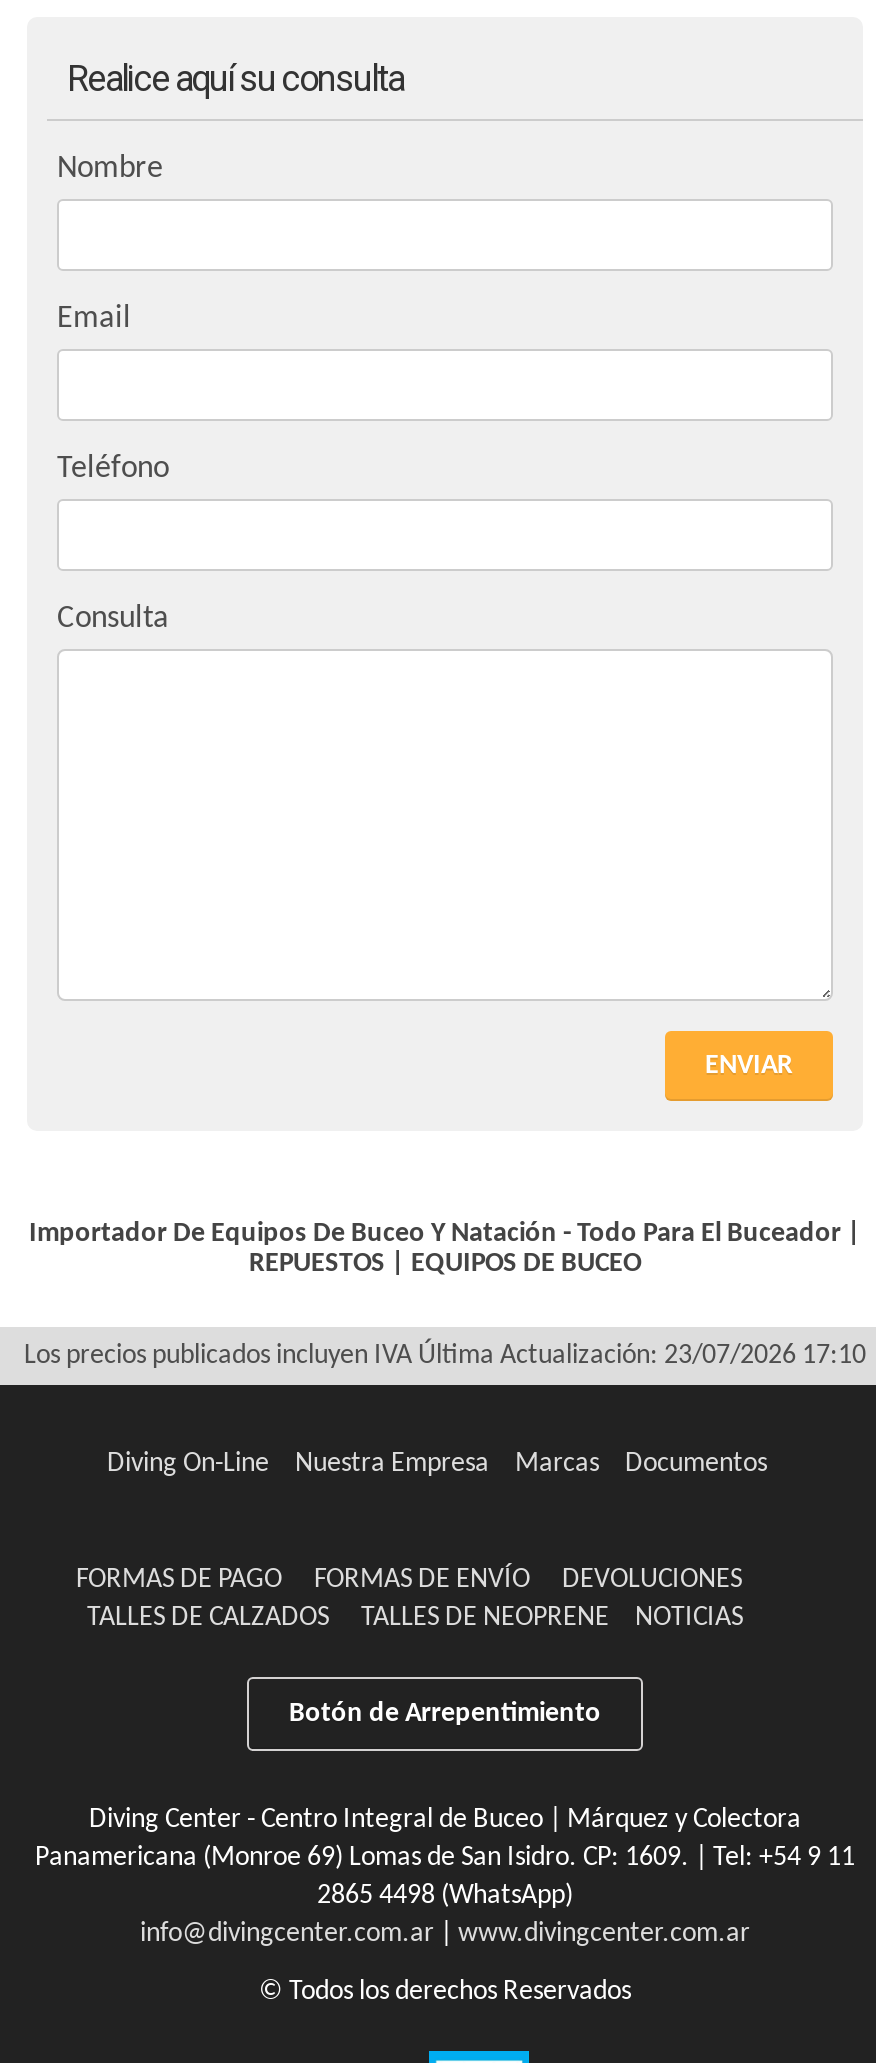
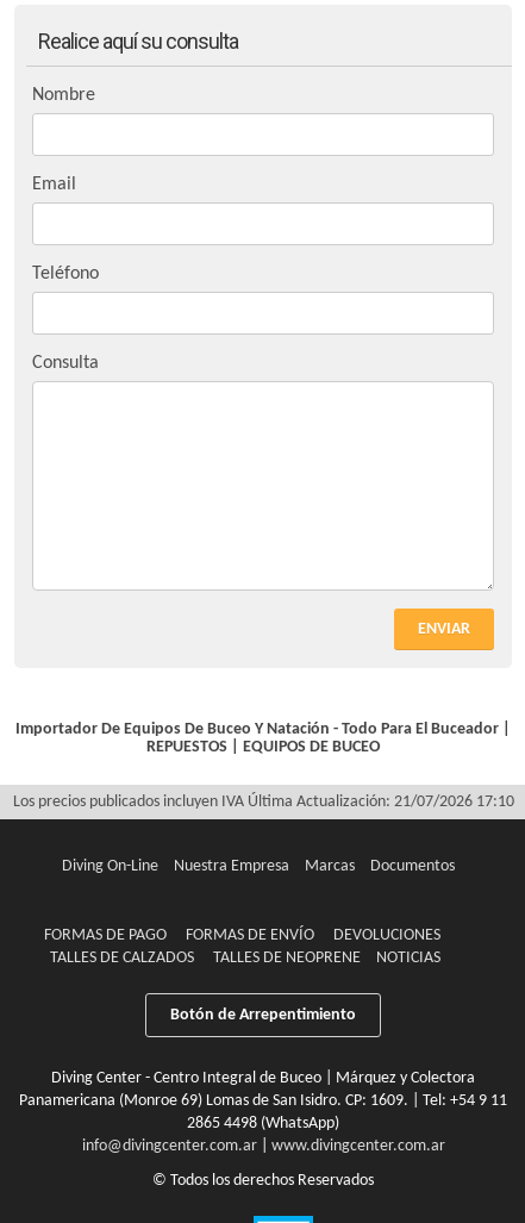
[24,1342,866,1372] Los precios publicados incluyen IVA Última Actualización: 23/07/2026 17:10 -> [12,793,514,811] Los precios publicados incluyen IVA Última Actualización: 21/07/2026 17:10

